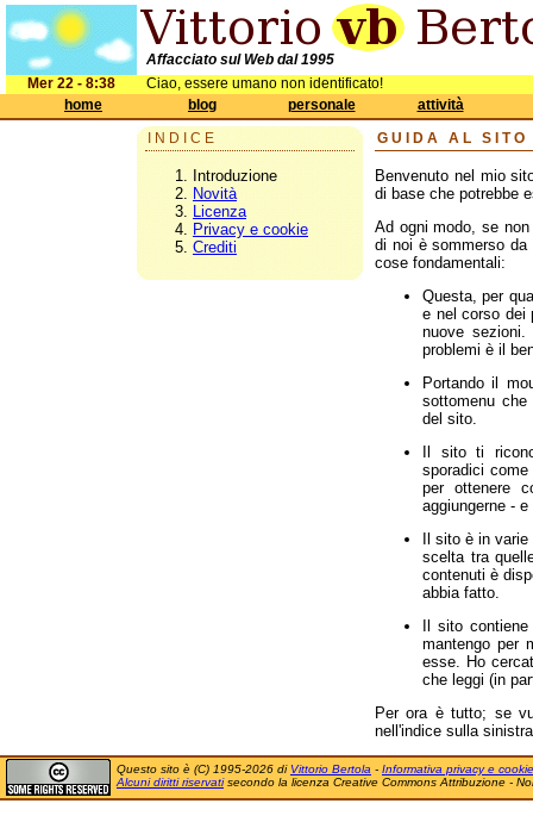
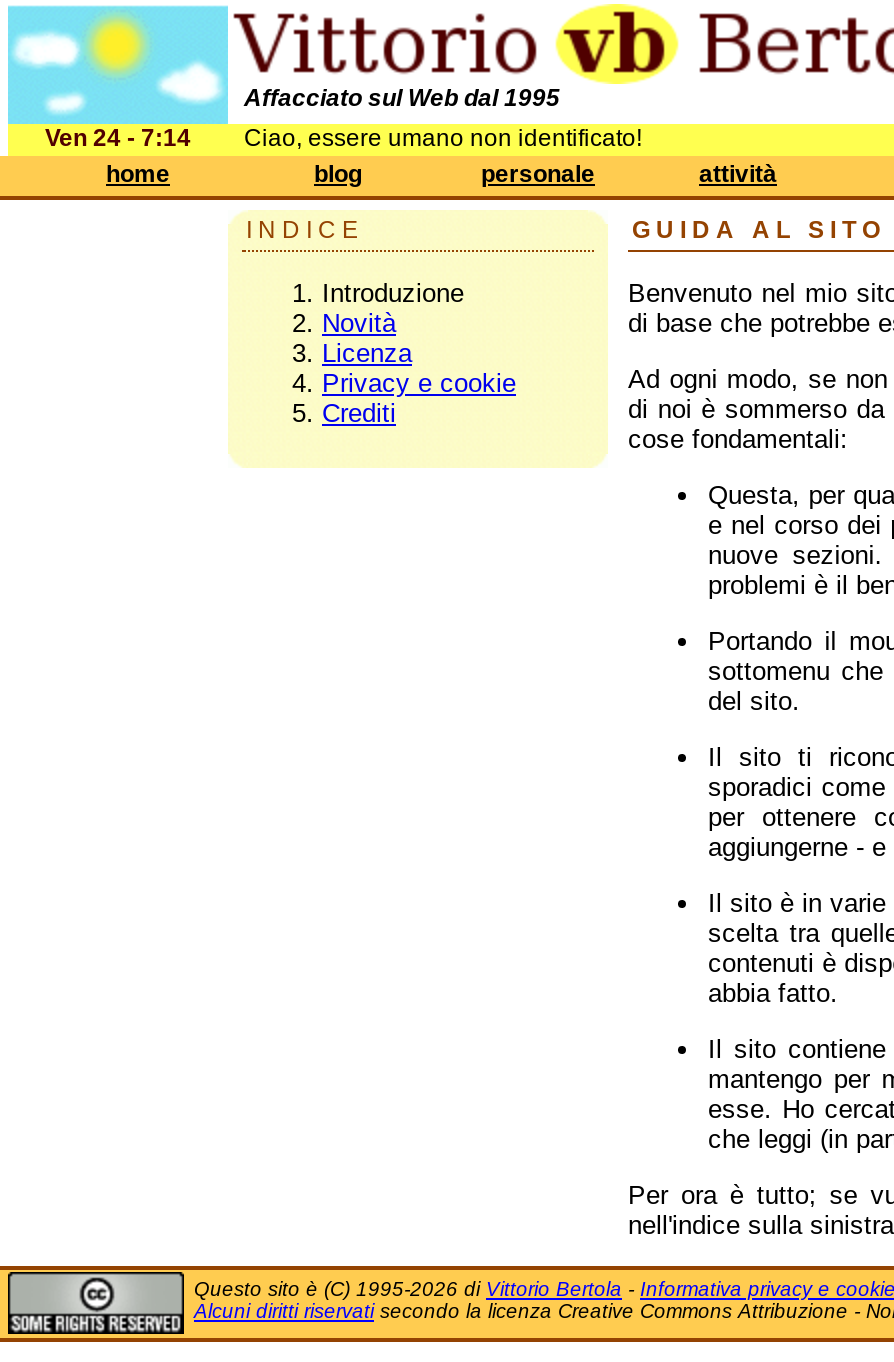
[27,75,383,92] Mer 22 - 8:38 Ciao, essere umano non identificato! -> [45,124,642,152] Ven 24 - 7:14 Ciao, essere umano non identificato!

